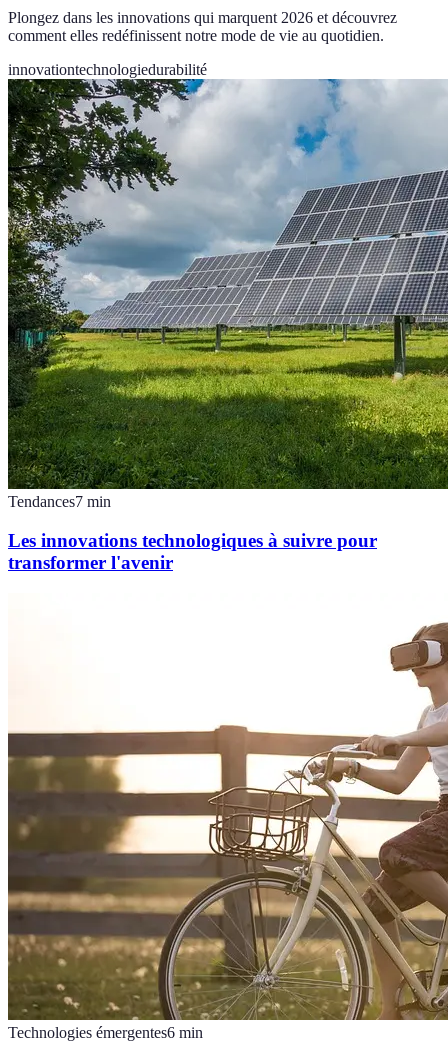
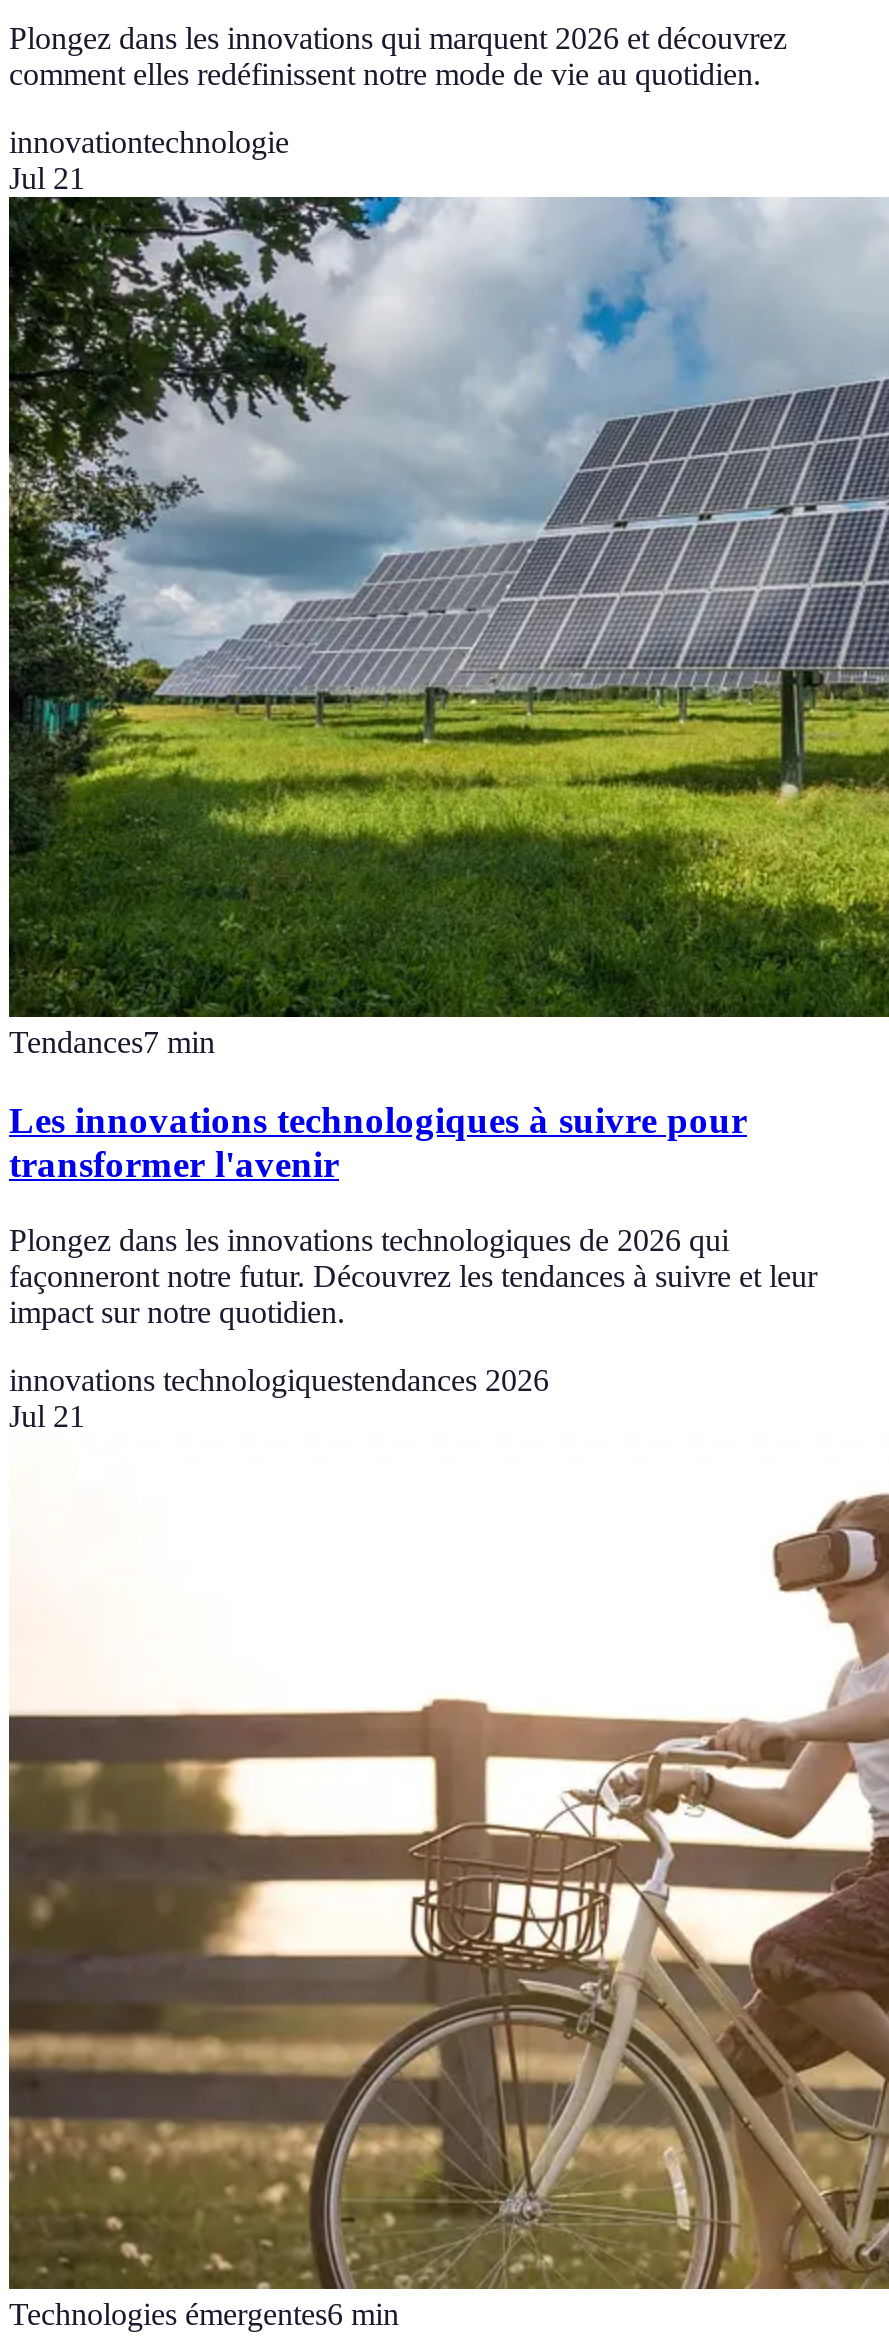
[8,61,207,78] innovationtechnologiedurabilité -> [9,124,289,194] innovationtechnologie | Jul 21
none -> [9,1223,817,1433] Plongez dans les innovations technologiques de 2026 qui | façonneront notre futur. Découvrez les tendances à suivre et leur | impact sur notre quotidien. | innovations technologiquestendances 2026 | Jul 21

